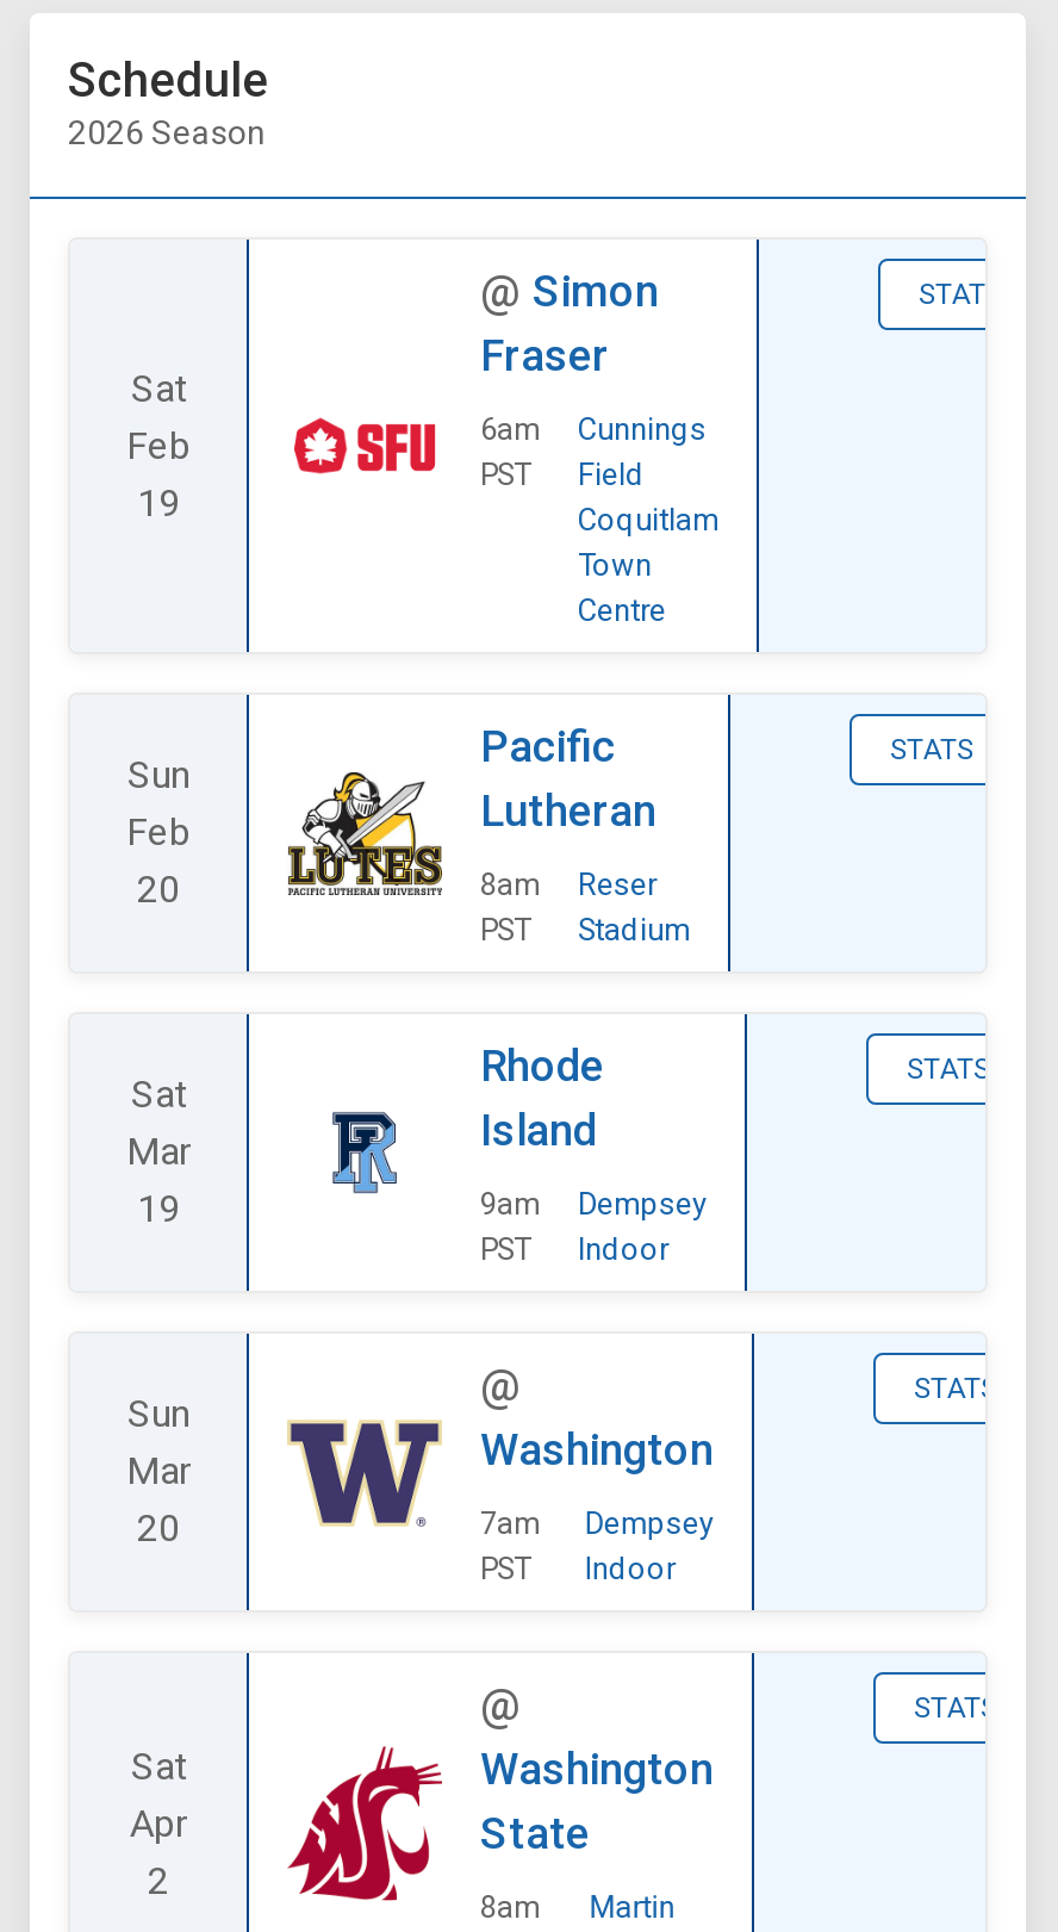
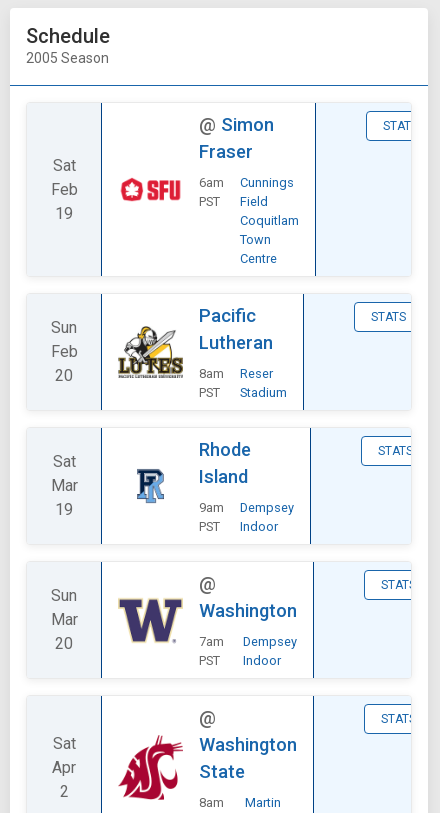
[68,113,266,151] 2026 Season -> [26,50,109,66] 2005 Season

